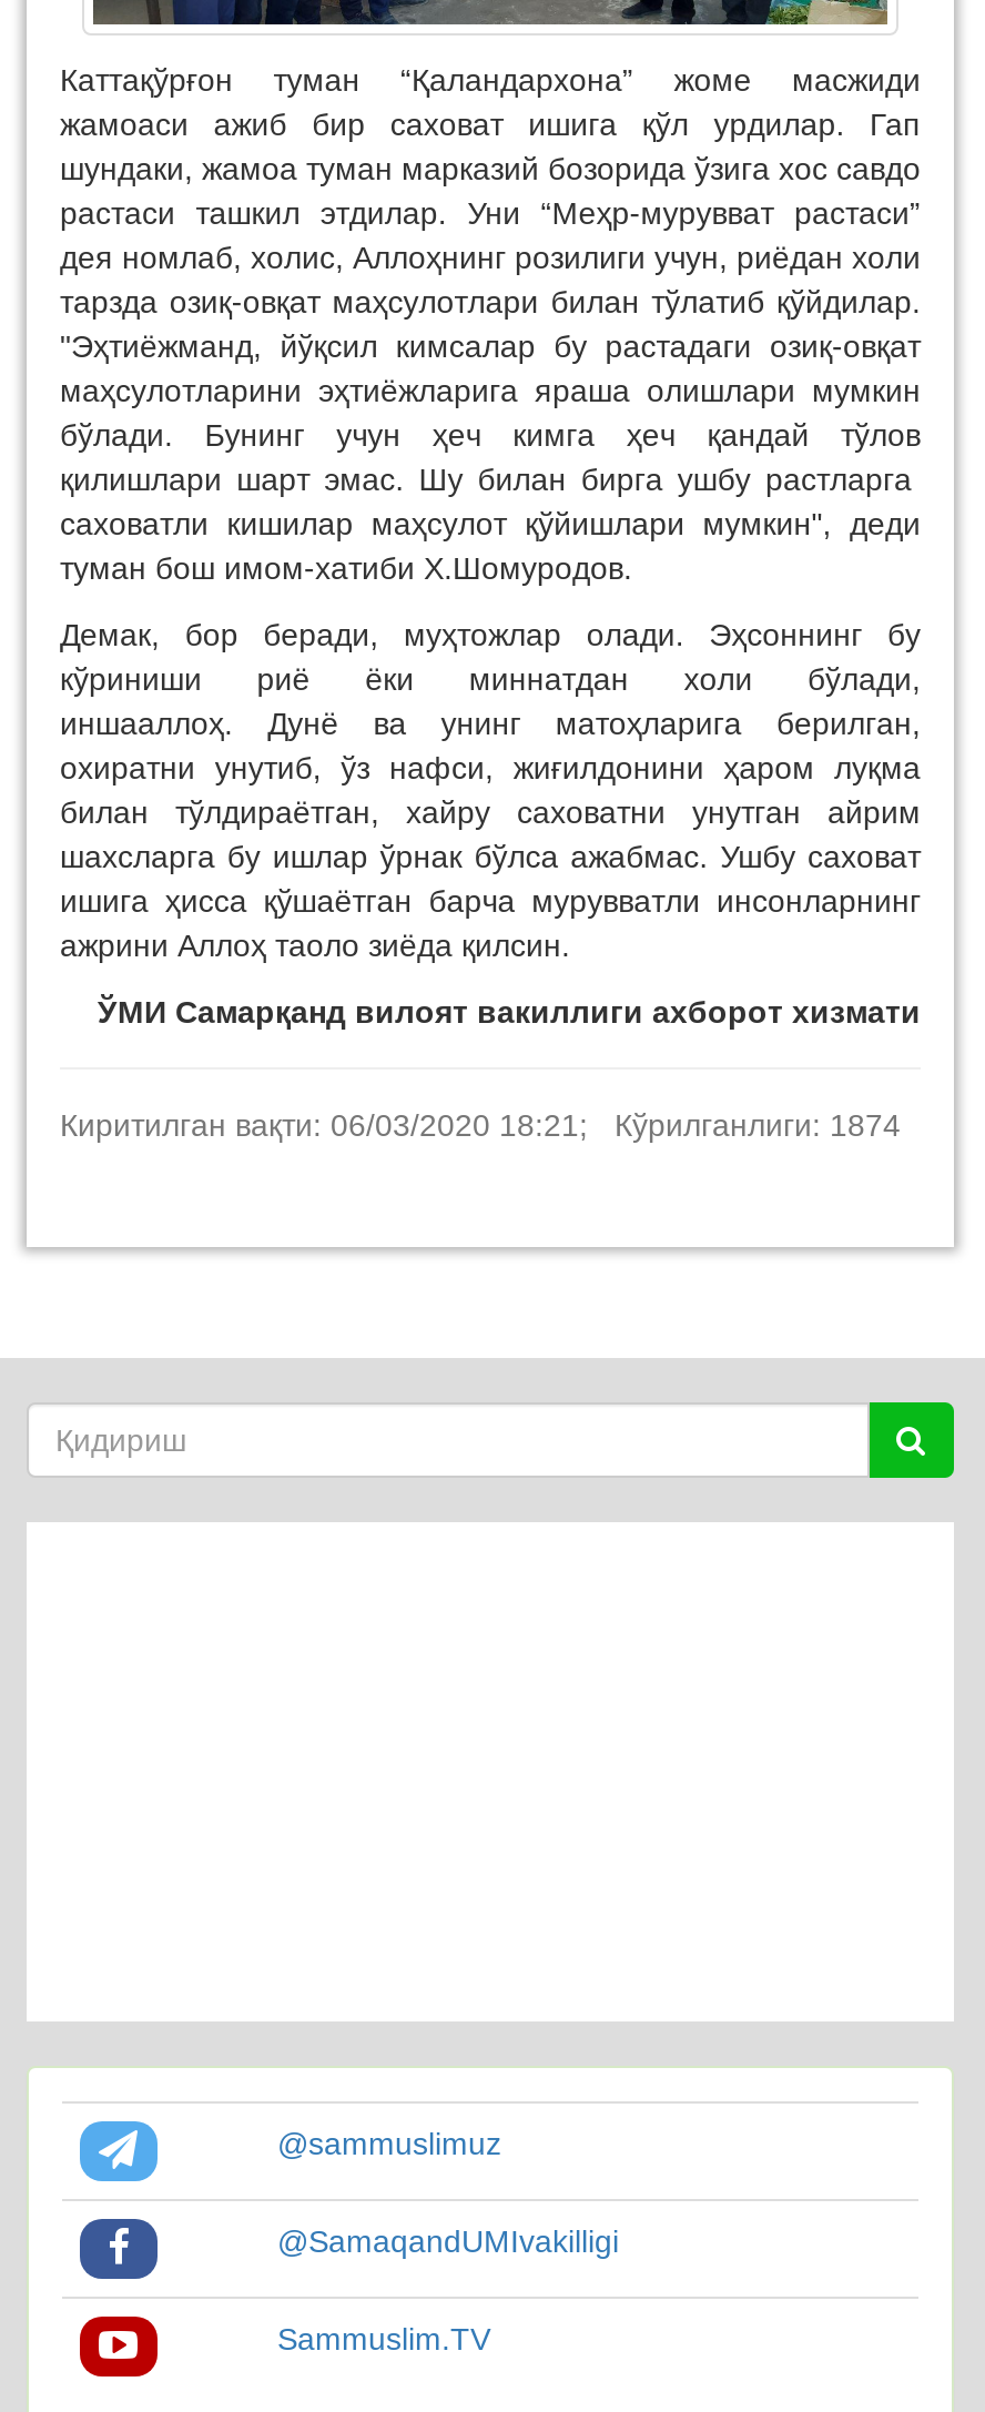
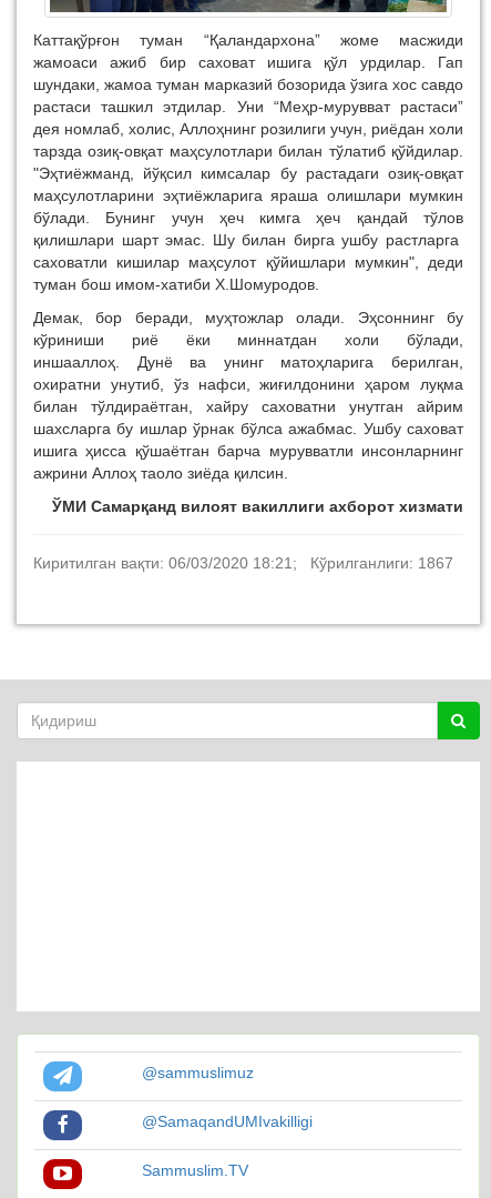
[60,1106,901,1142] Киритилган вақти: 06/03/2020 18:21; Кўрилганлиги: 1874 -> [33,554,453,571] Киритилган вақти: 06/03/2020 18:21; Кўрилганлиги: 1867

